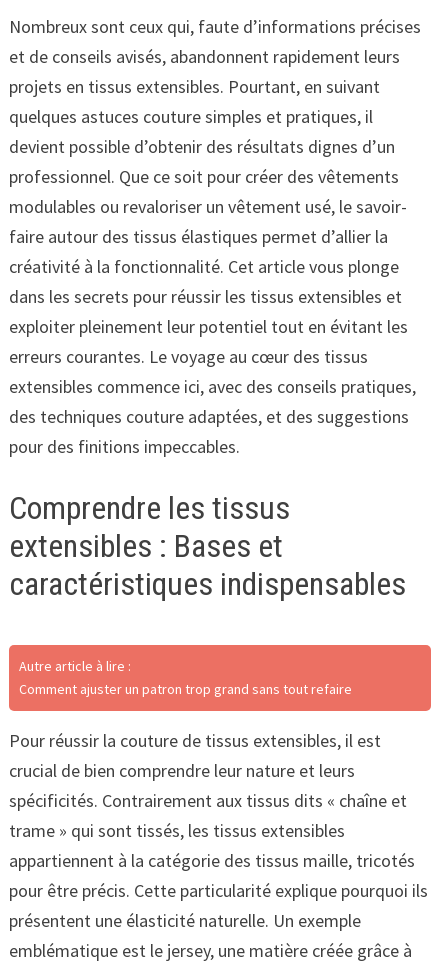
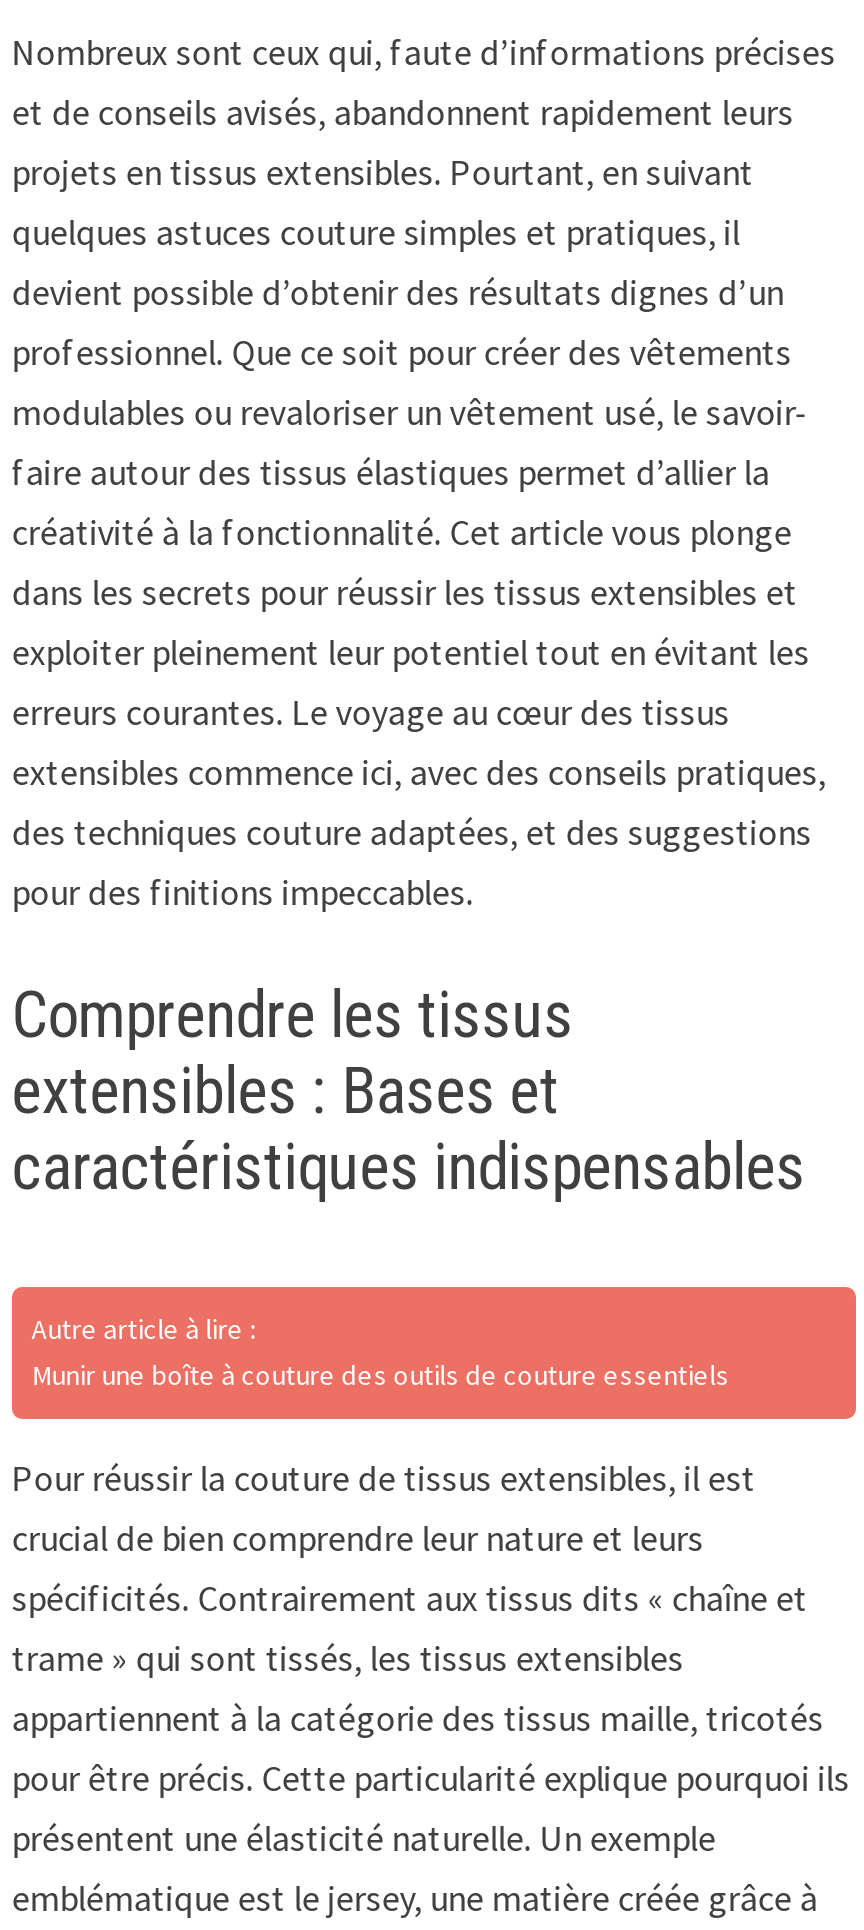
[19,680,352,698] Comment ajuster un patron trop grand sans tout refaire -> [32,1357,730,1393] Munir une boîte à couture des outils de couture essentiels

